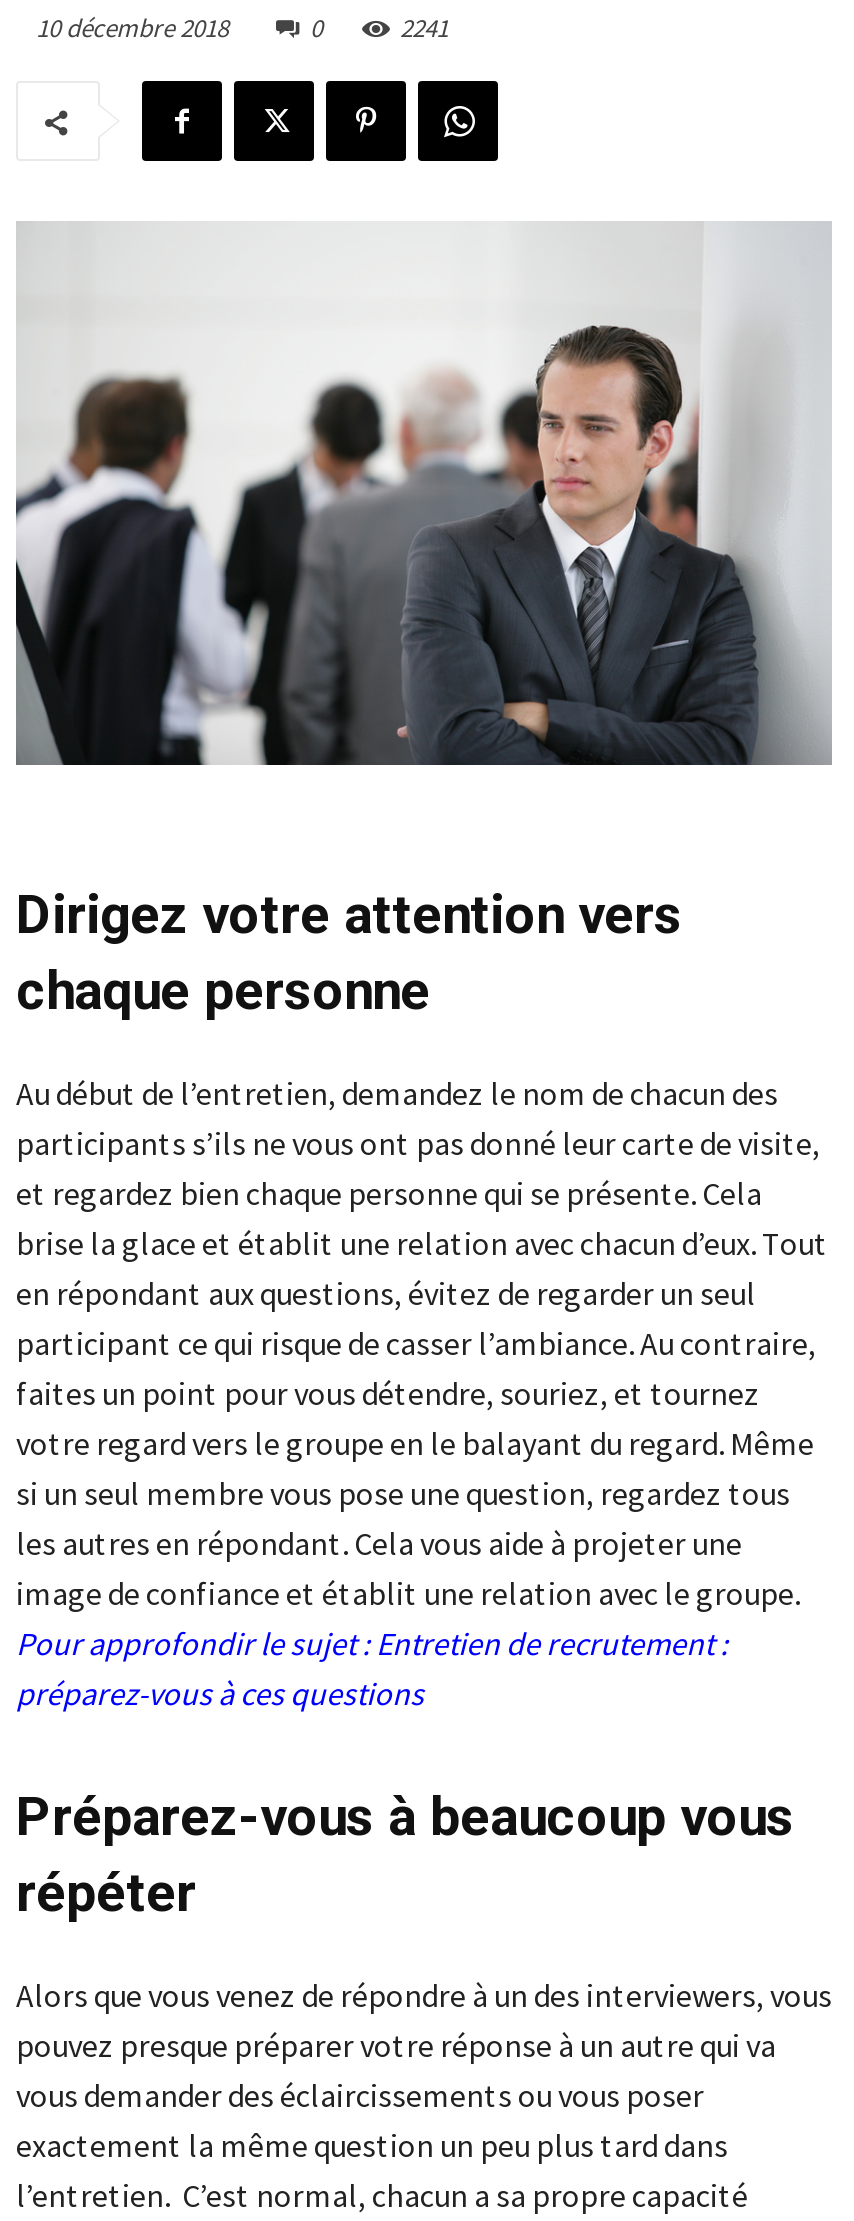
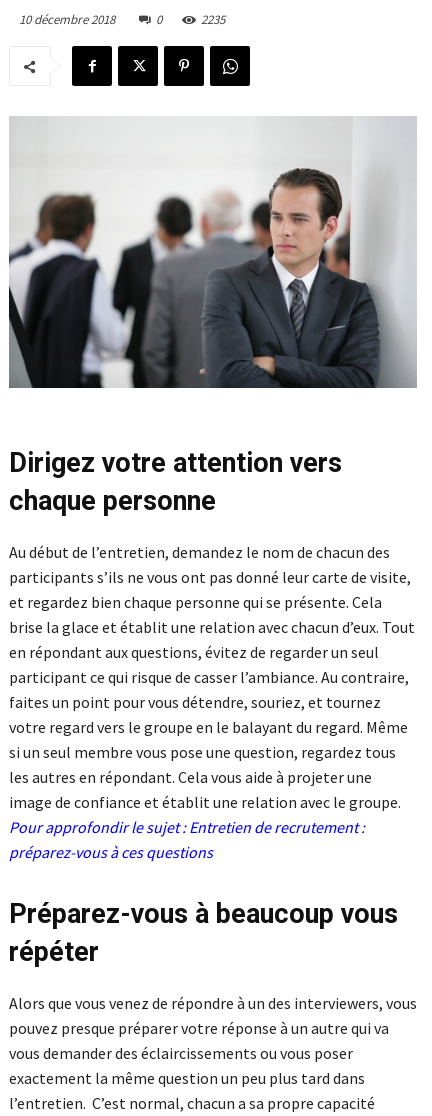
[400,11,448,45] 2241 -> [201,11,225,28] 2235

